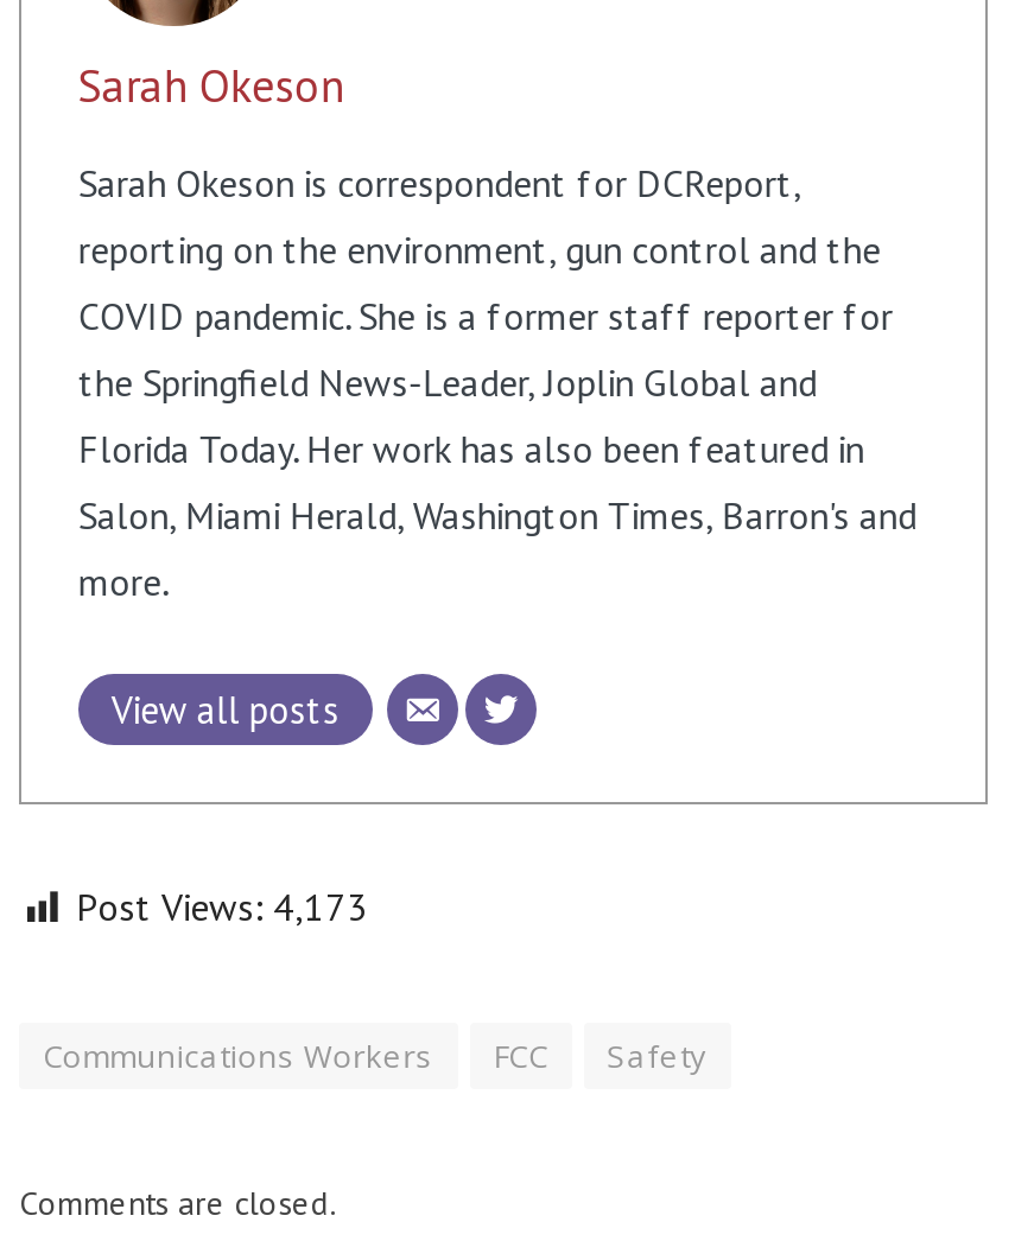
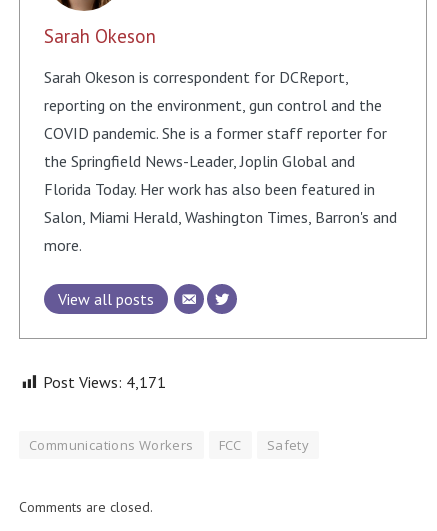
[76,882,368,929] Post Views: 4,173 -> [43,372,166,392] Post Views: 4,171

